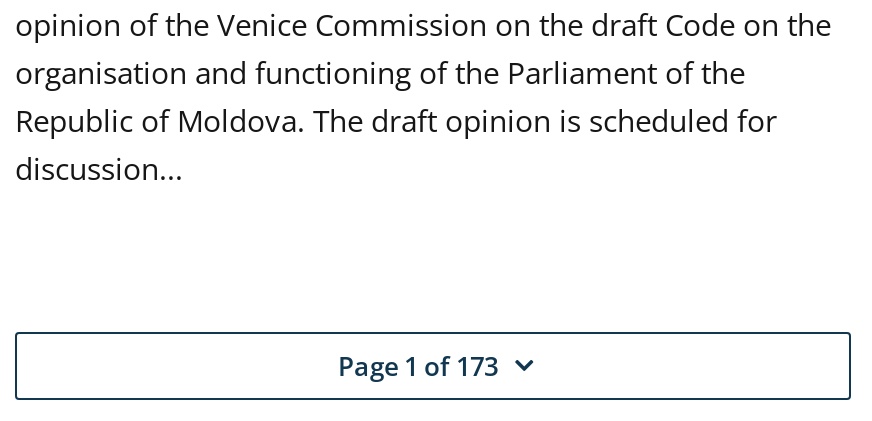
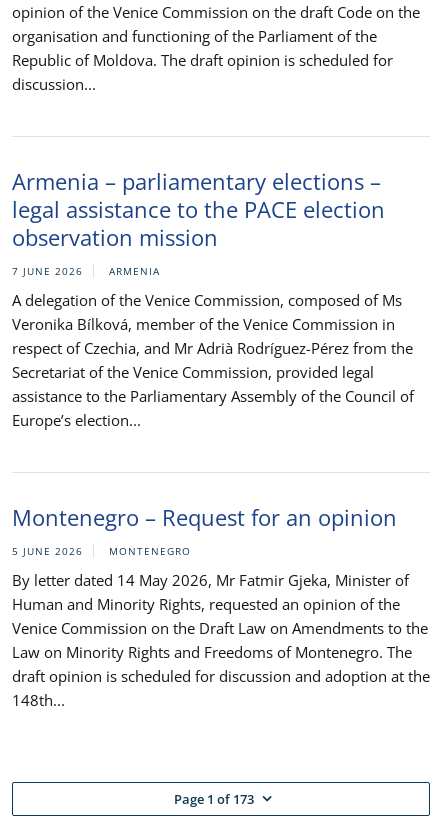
none -> [12,166,430,710] Armenia – parliamentary elections – | legal assistance to the PACE election | observation mission | 7 JUNE 2026 | ARMENIA | A delegation of the Venice Commission, composed of Ms | Veronika Bílková, member of the Venice Commission in | respect of Czechia, and Mr Adrià Rodríguez-Pérez from the | Secretariat of the Venice Commission, provided legal | assistance to the Parliamentary Assembly of the Council of | Europe’s election... | Montenegro – Request for an opinion | 5 JUNE 2026 | MONTENEGRO | By letter dated 14 May 2026, Mr Fatmir Gjeka, Minister of | Human and Minority Rights, requested an opinion of the | Venice Commission on the Draft Law on Amendments to the | Law on Minority Rights and Freedoms of Montenegro. The | draft opinion is scheduled for discussion and adoption at the | 148th...

